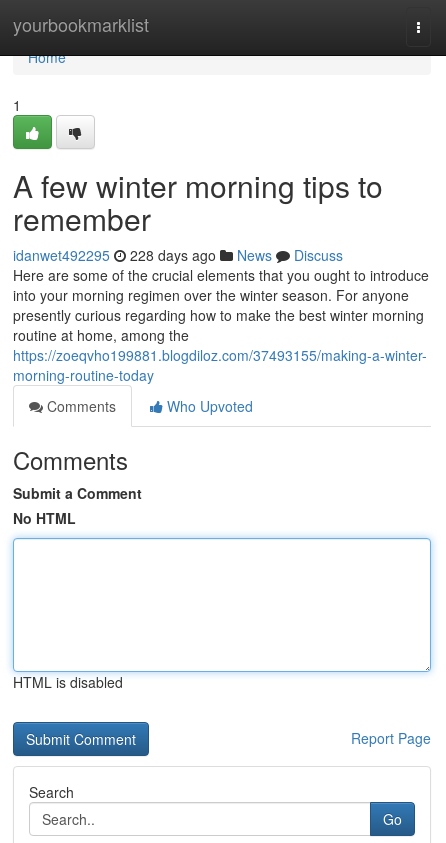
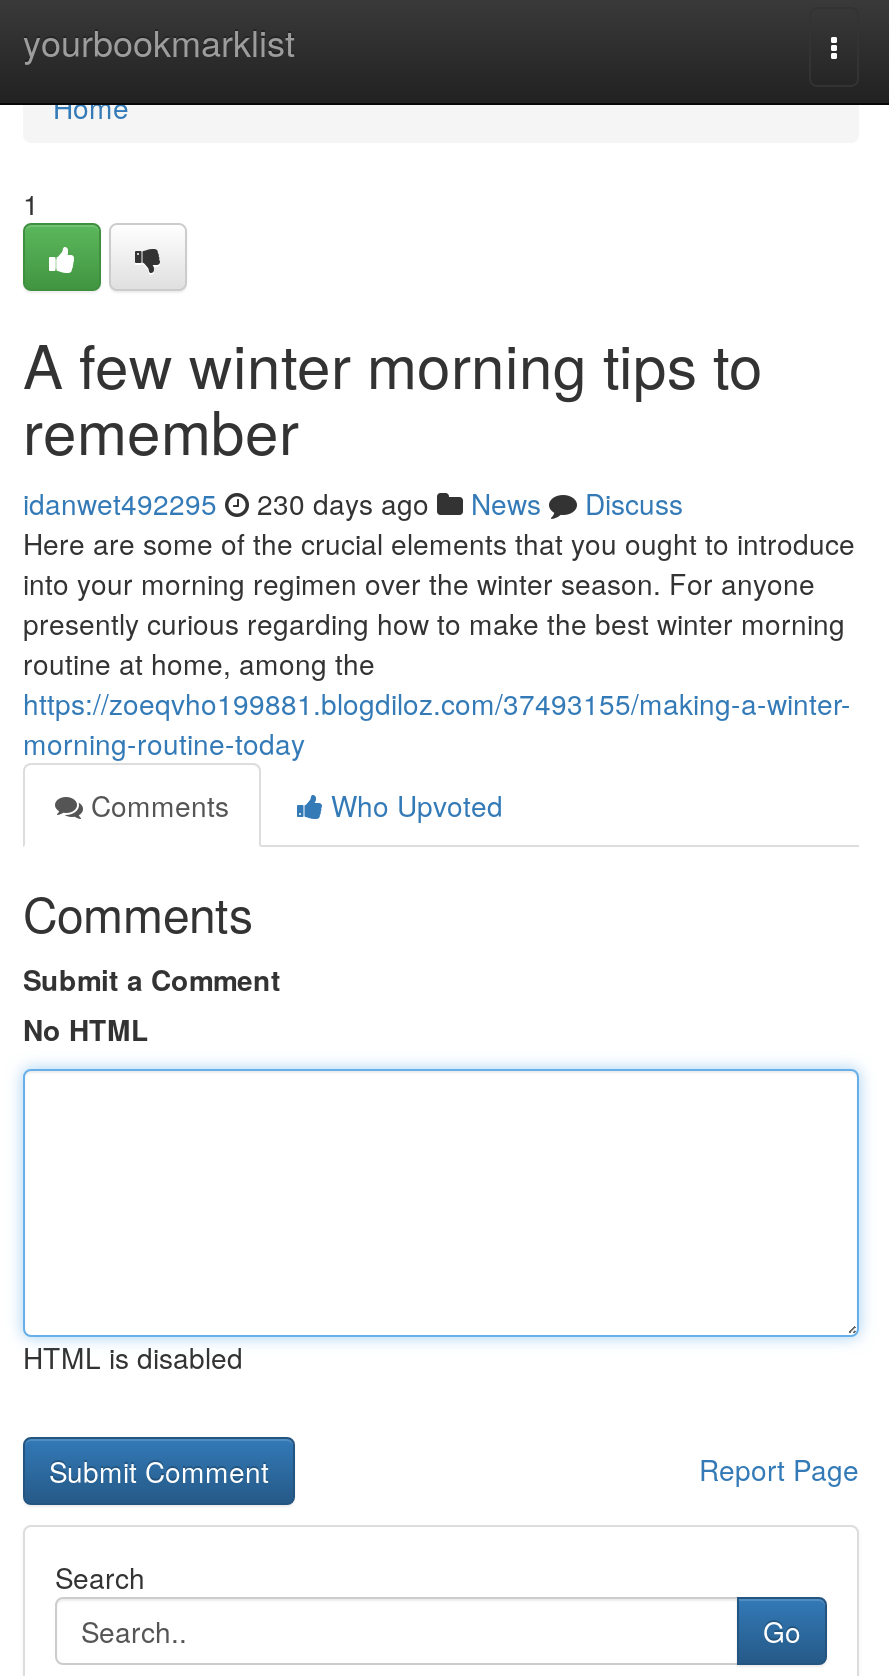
[13,245,343,265] idanwet492295 228 days ago News Discuss -> [23,483,683,523] idanwet492295 230 days ago News Discuss

